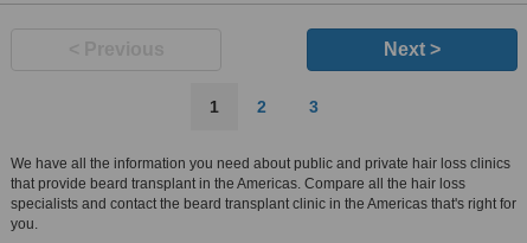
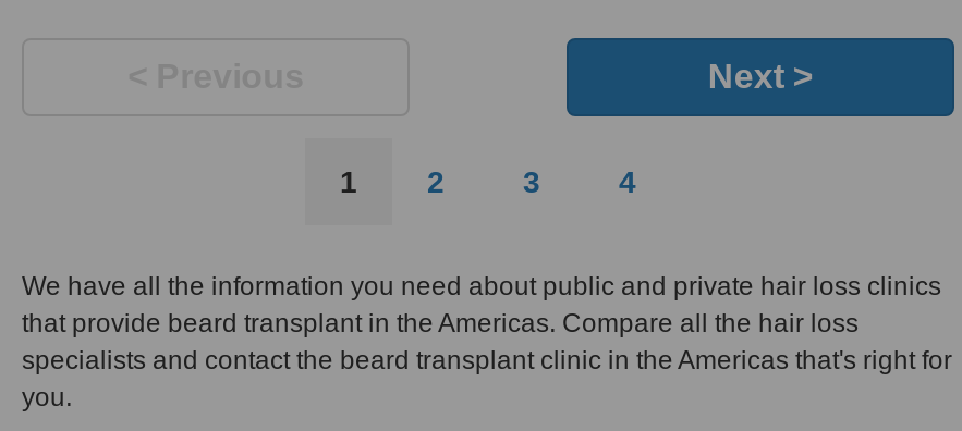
none -> [619,164,636,199] 4

